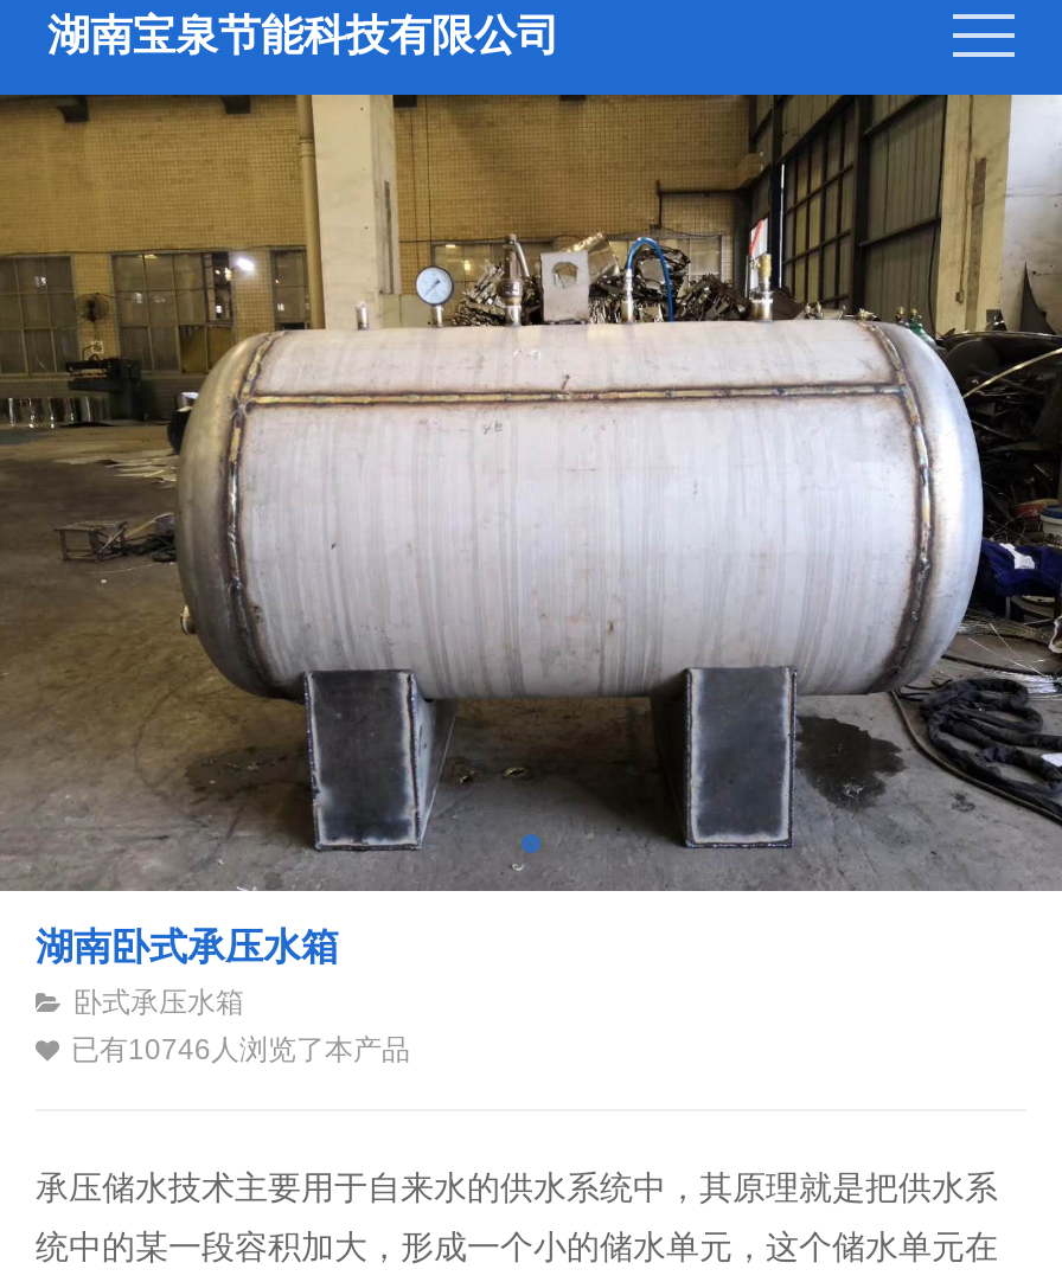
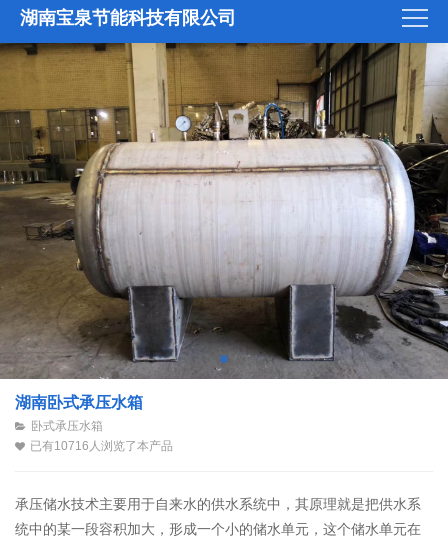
[71,1033,410,1066] 已有10746人浏览了本产品 -> [30,439,173,453] 已有10716人浏览了本产品

